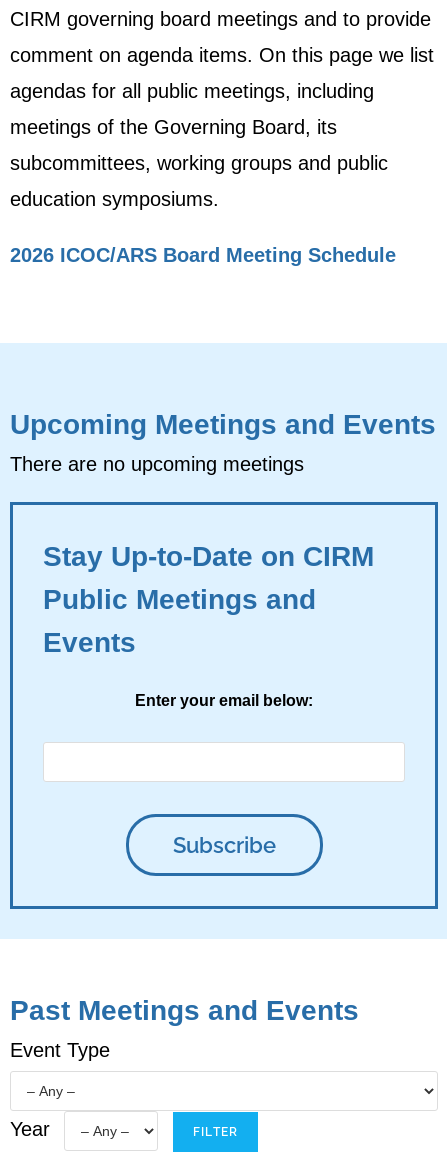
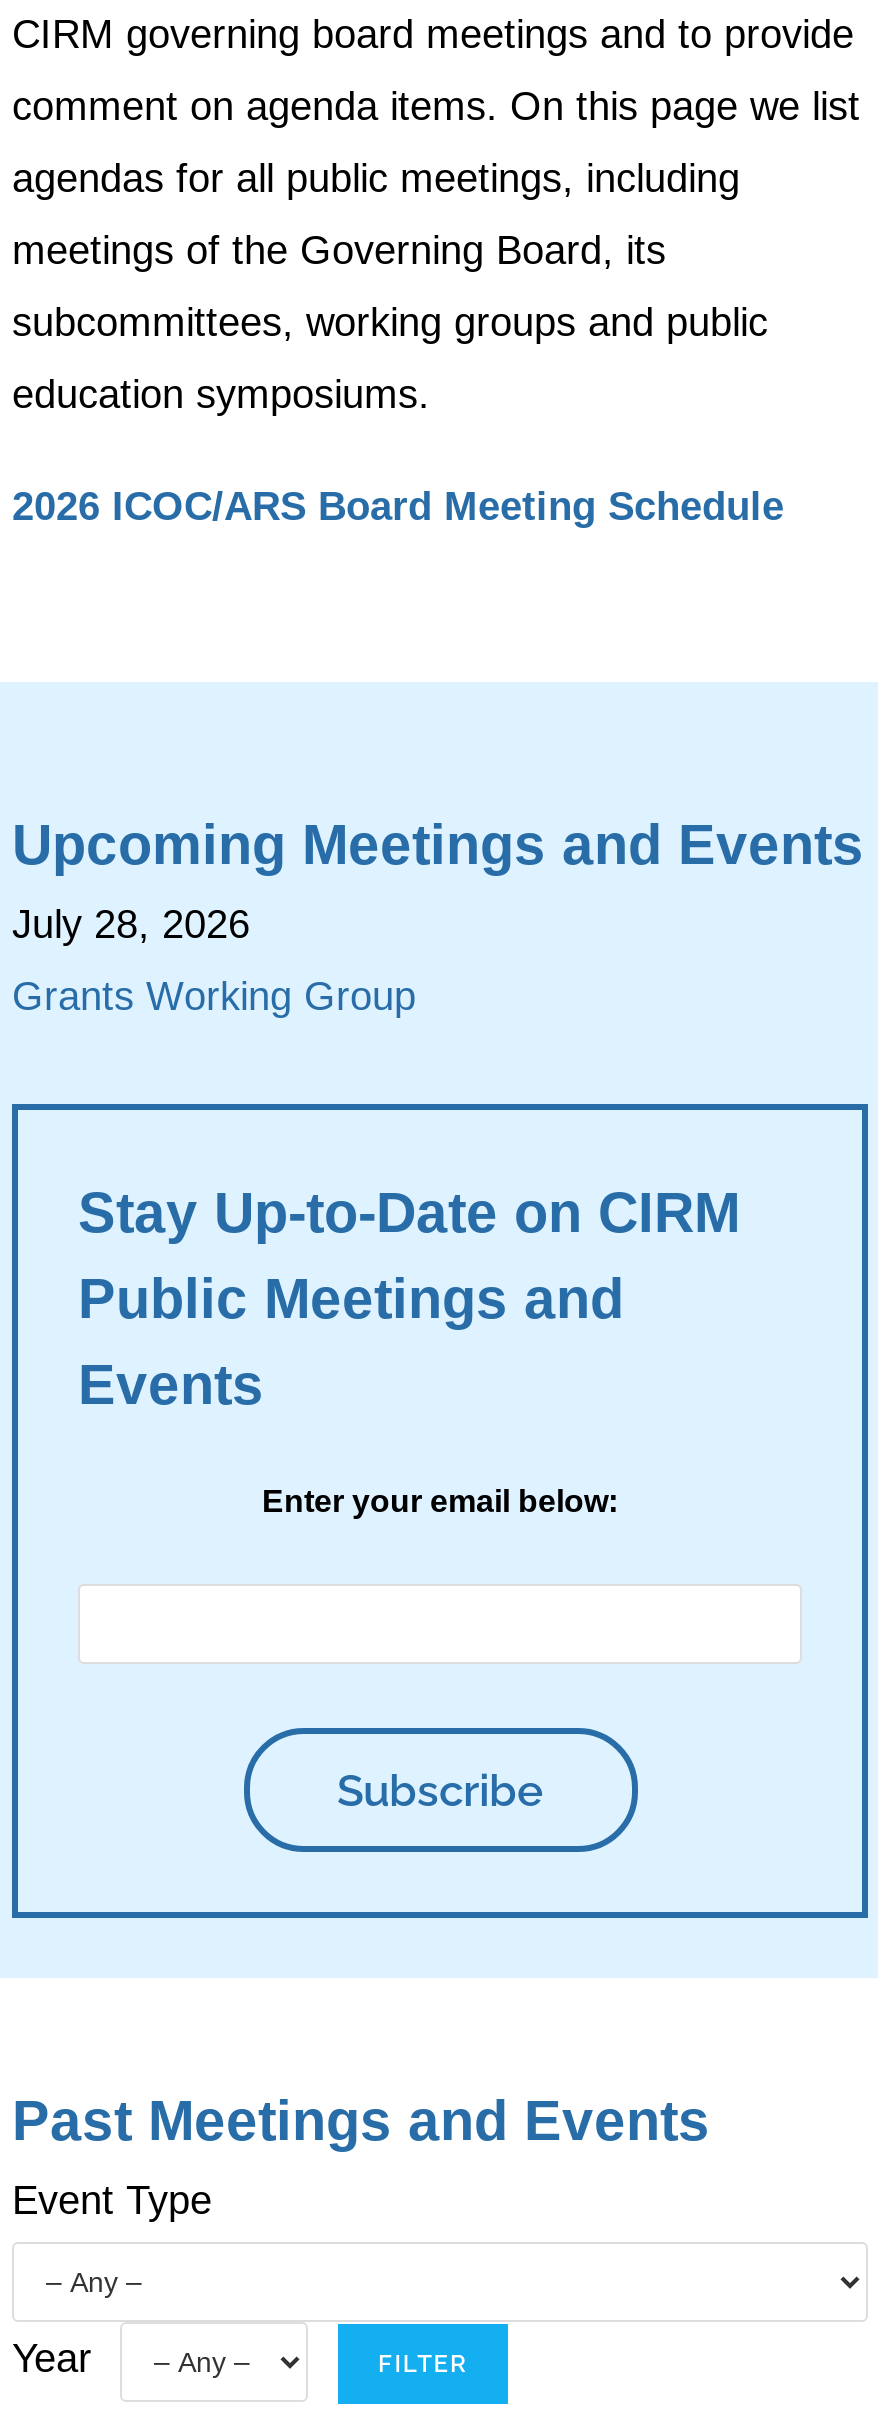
[10,453,304,475] There are no upcoming meetings -> [12,902,416,1018] July 28, 2026 | Grants Working Group

